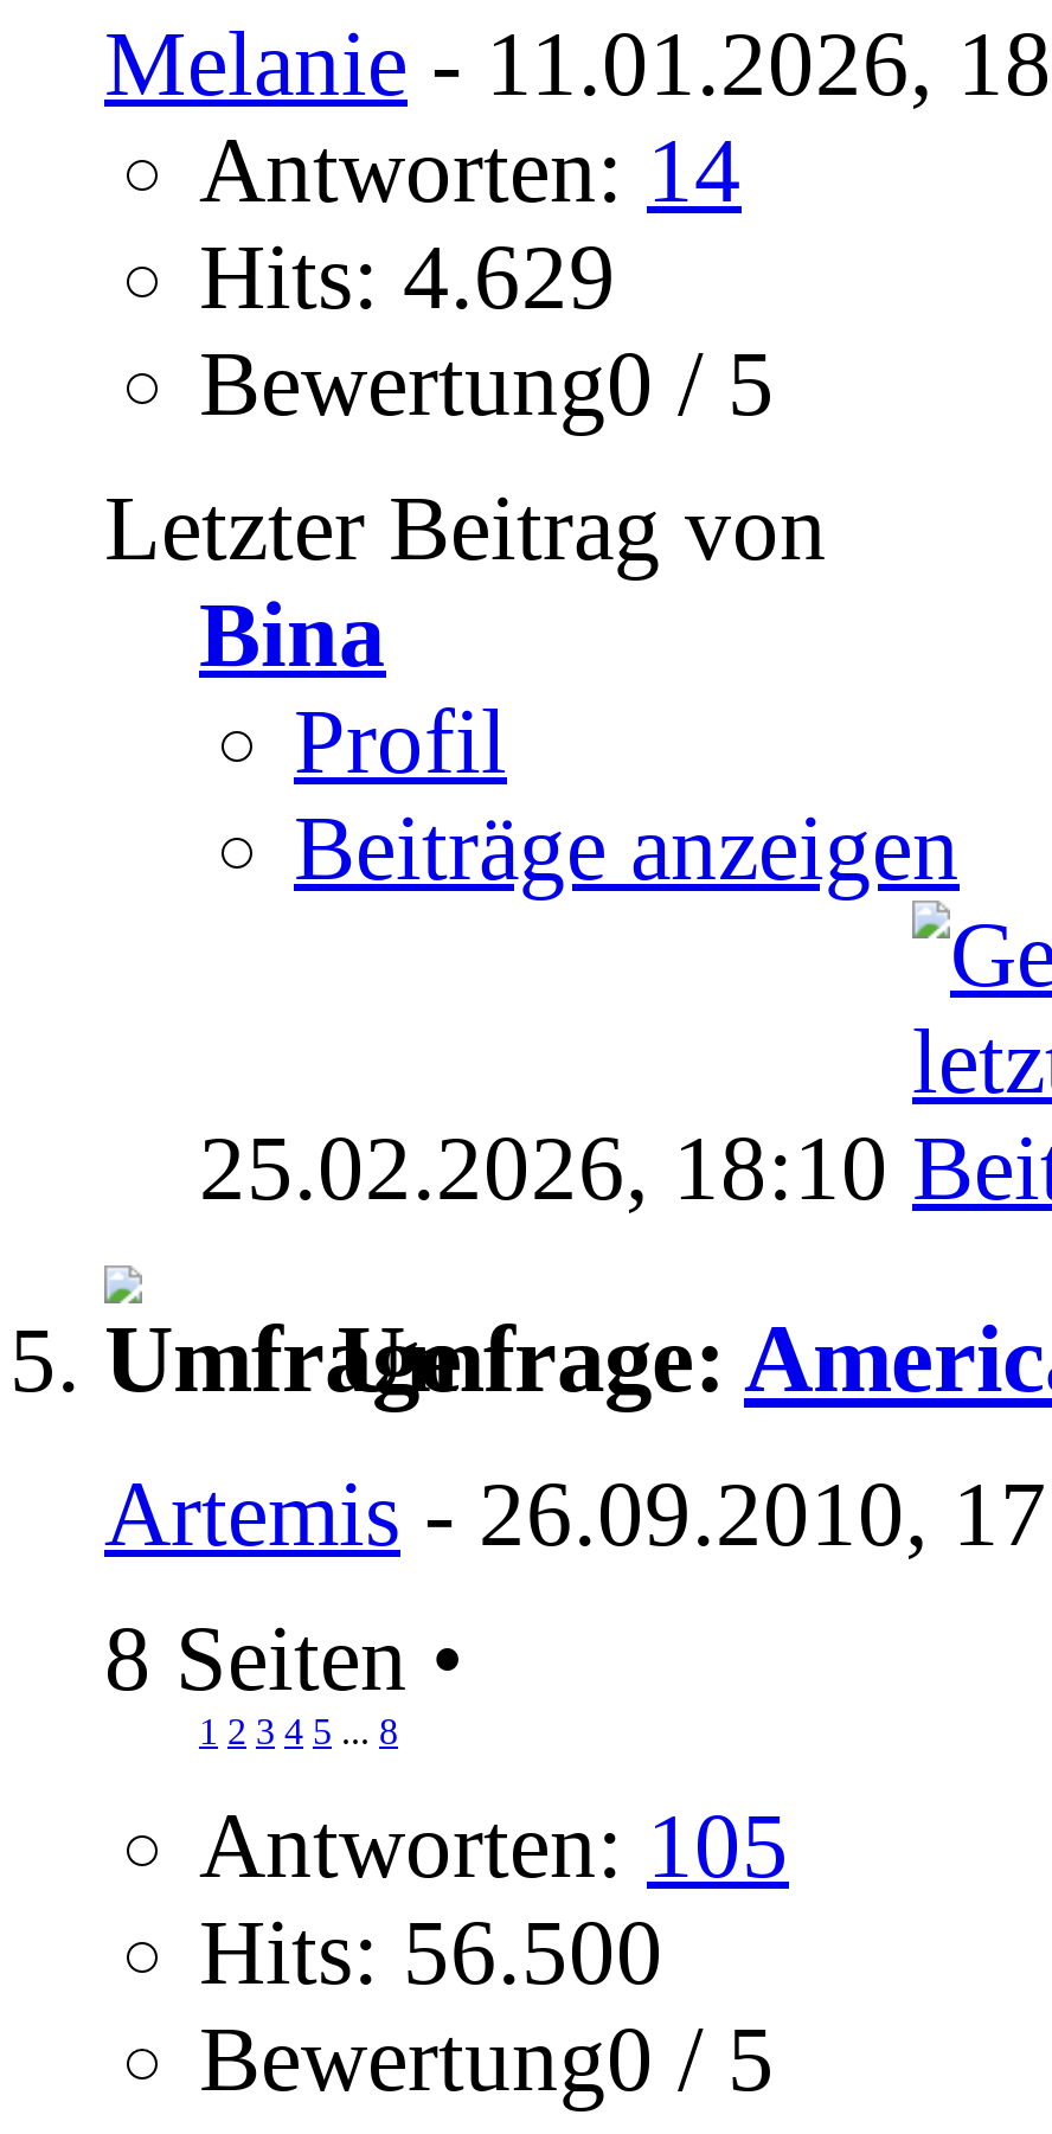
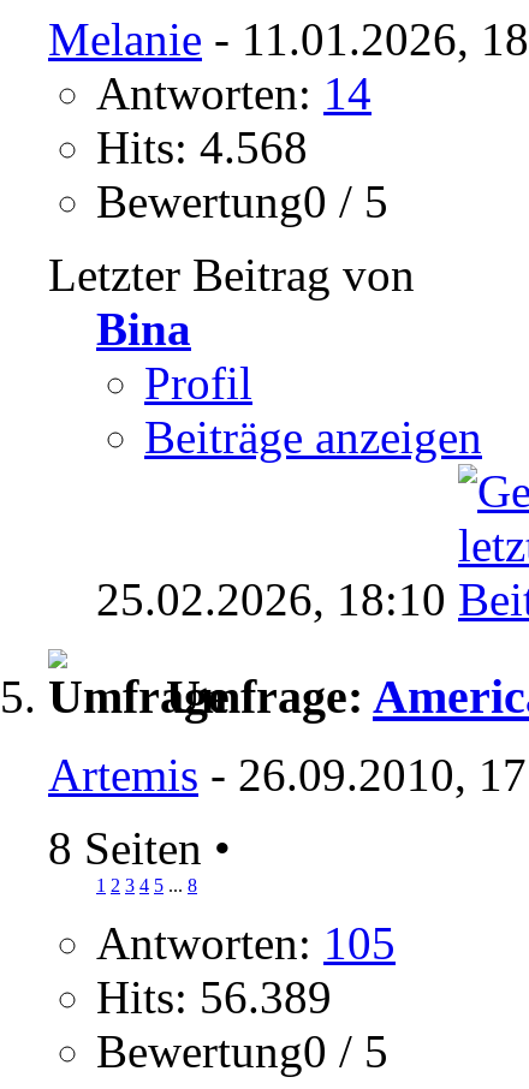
[199,226,616,328] Hits: 4.629 -> [96,122,308,173] Hits: 4.568
[199,1900,663,2002] Hits: 56.500 -> [96,971,332,1023] Hits: 56.389

